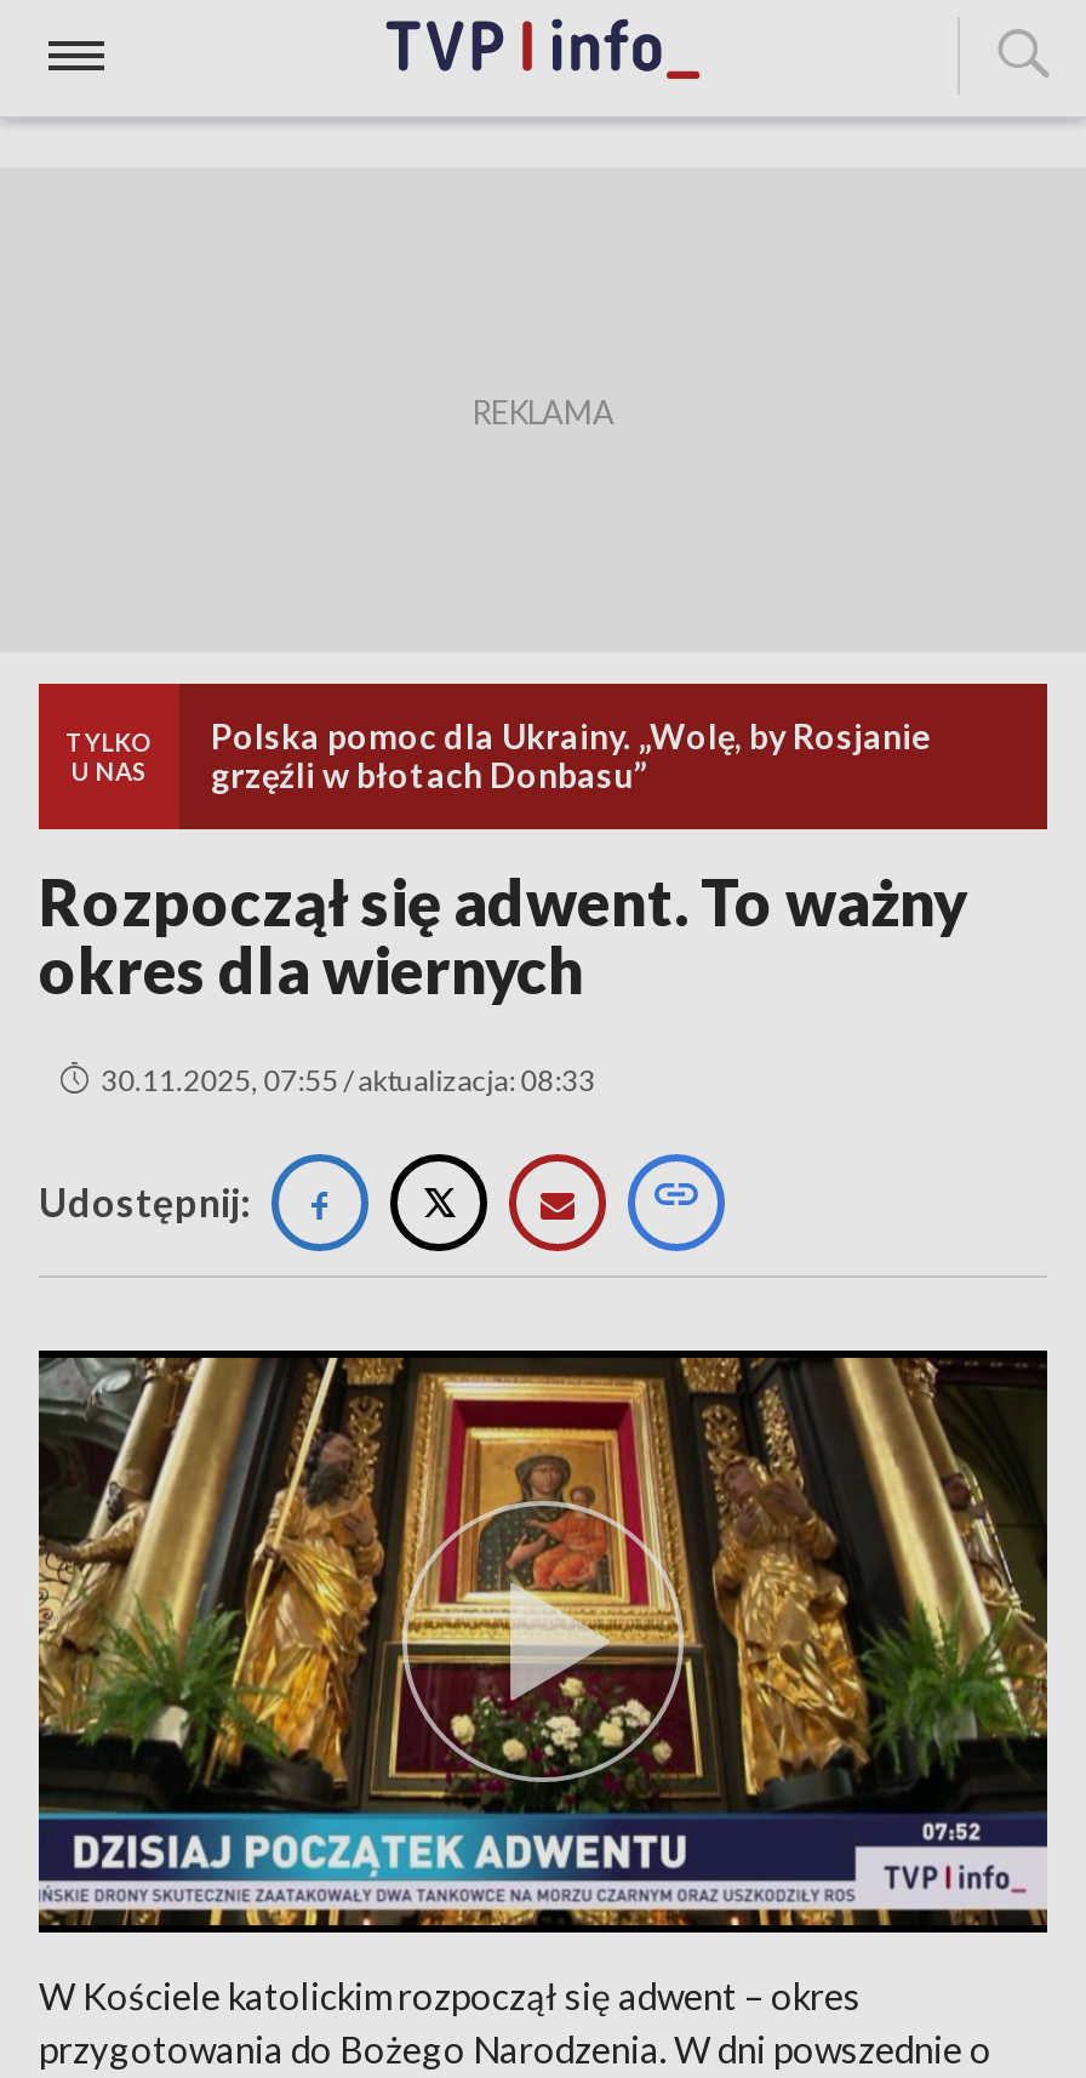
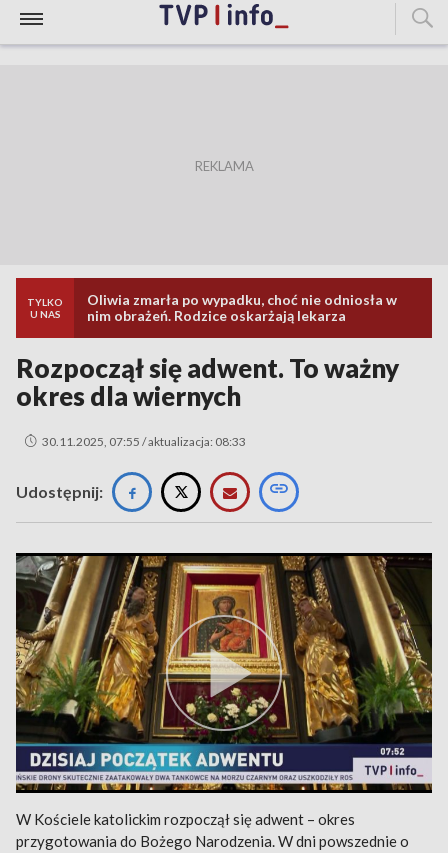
[211,715,931,795] Polska pomoc dla Ukrainy. „Wolę, by Rosjanie | grzęźli w błotach Donbasu” -> [87,291,397,324] Oliwia zmarła po wypadku, choć nie odniosła w | nim obrażeń. Rodzice oskarżają lekarza

